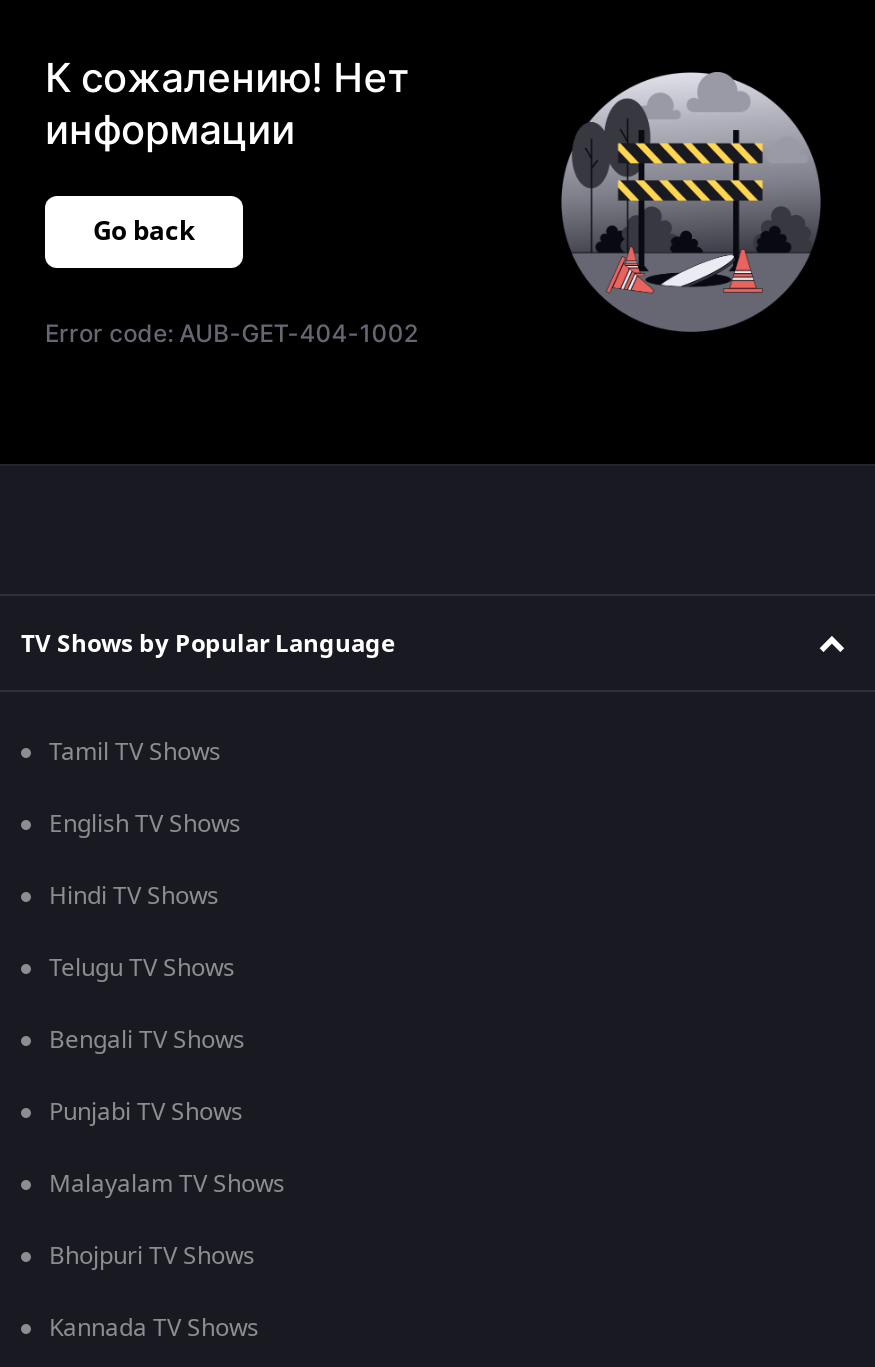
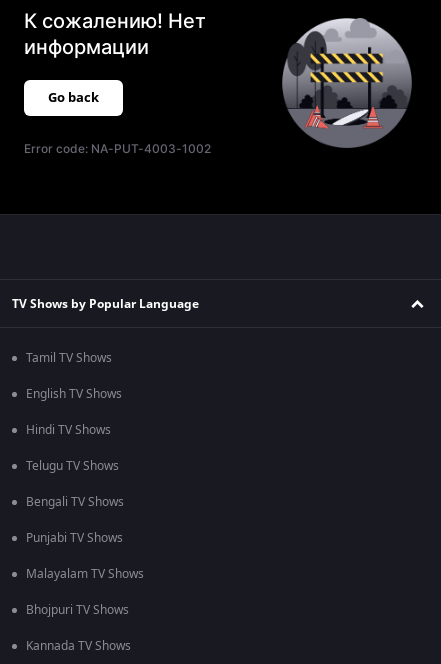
[45,318,418,348] Error code: AUB-GET-404-1002 -> [24,141,211,156] Error code: NA-PUT-4003-1002

